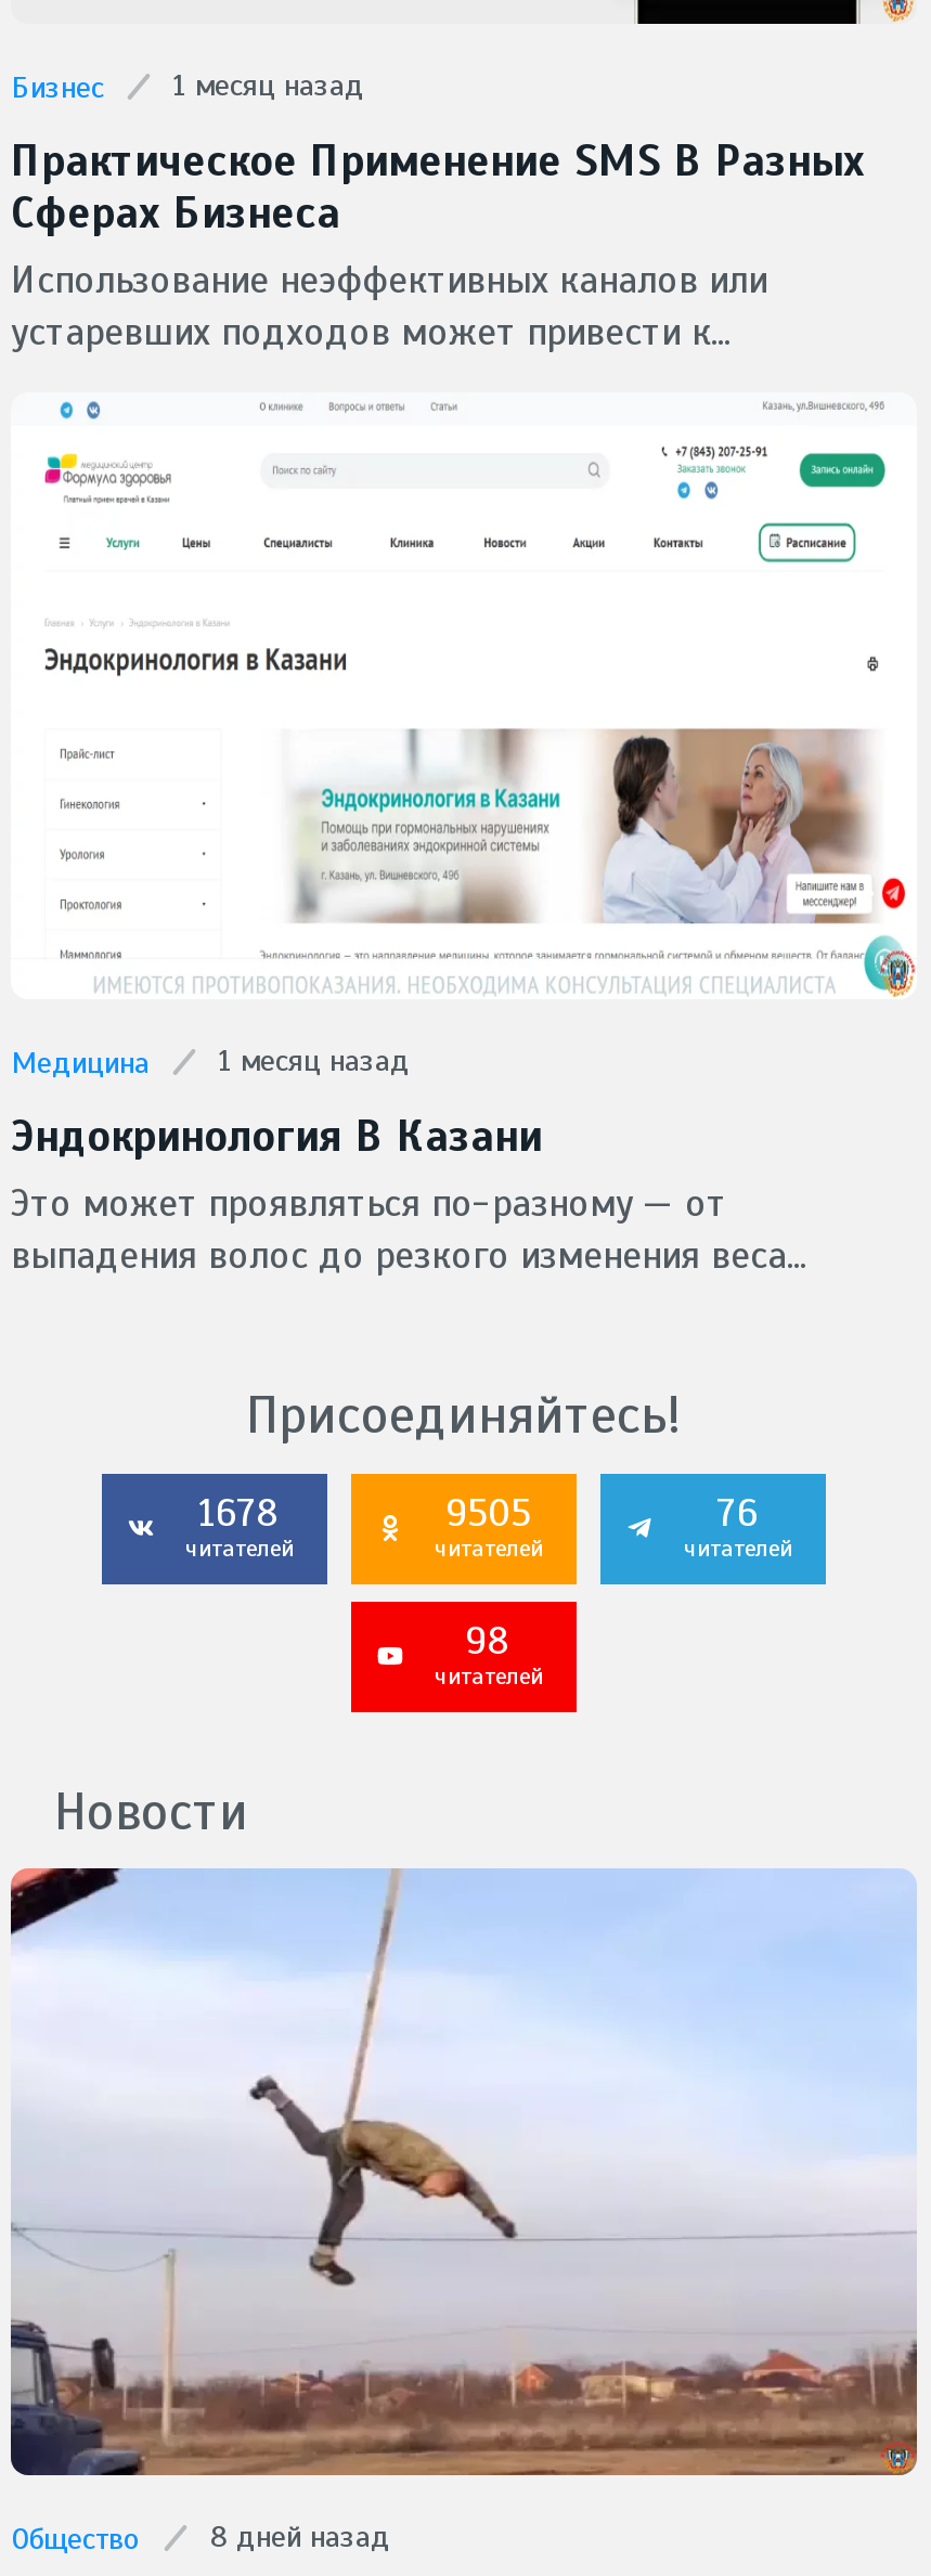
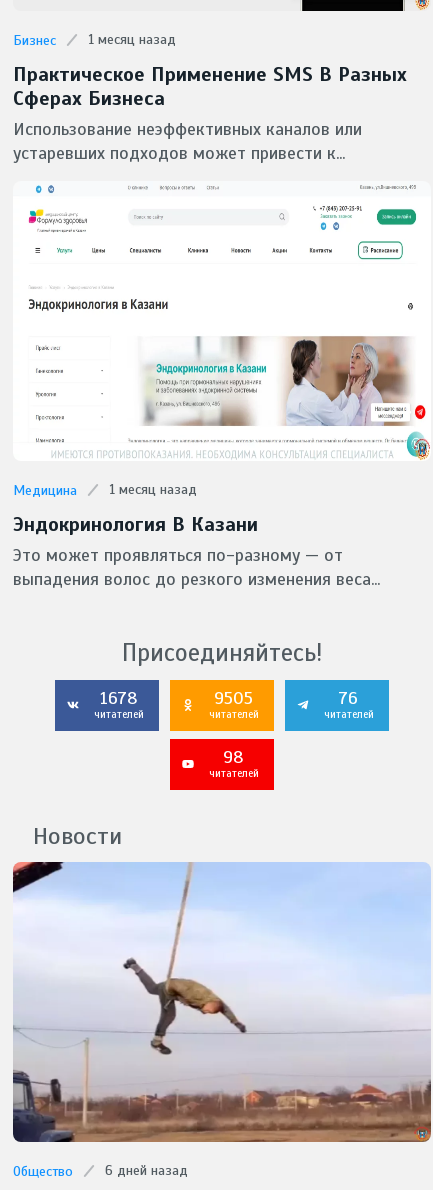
[11,2519,390,2558] Общество 8 дней назад -> [13,1162,188,1180] Общество 6 дней назад

